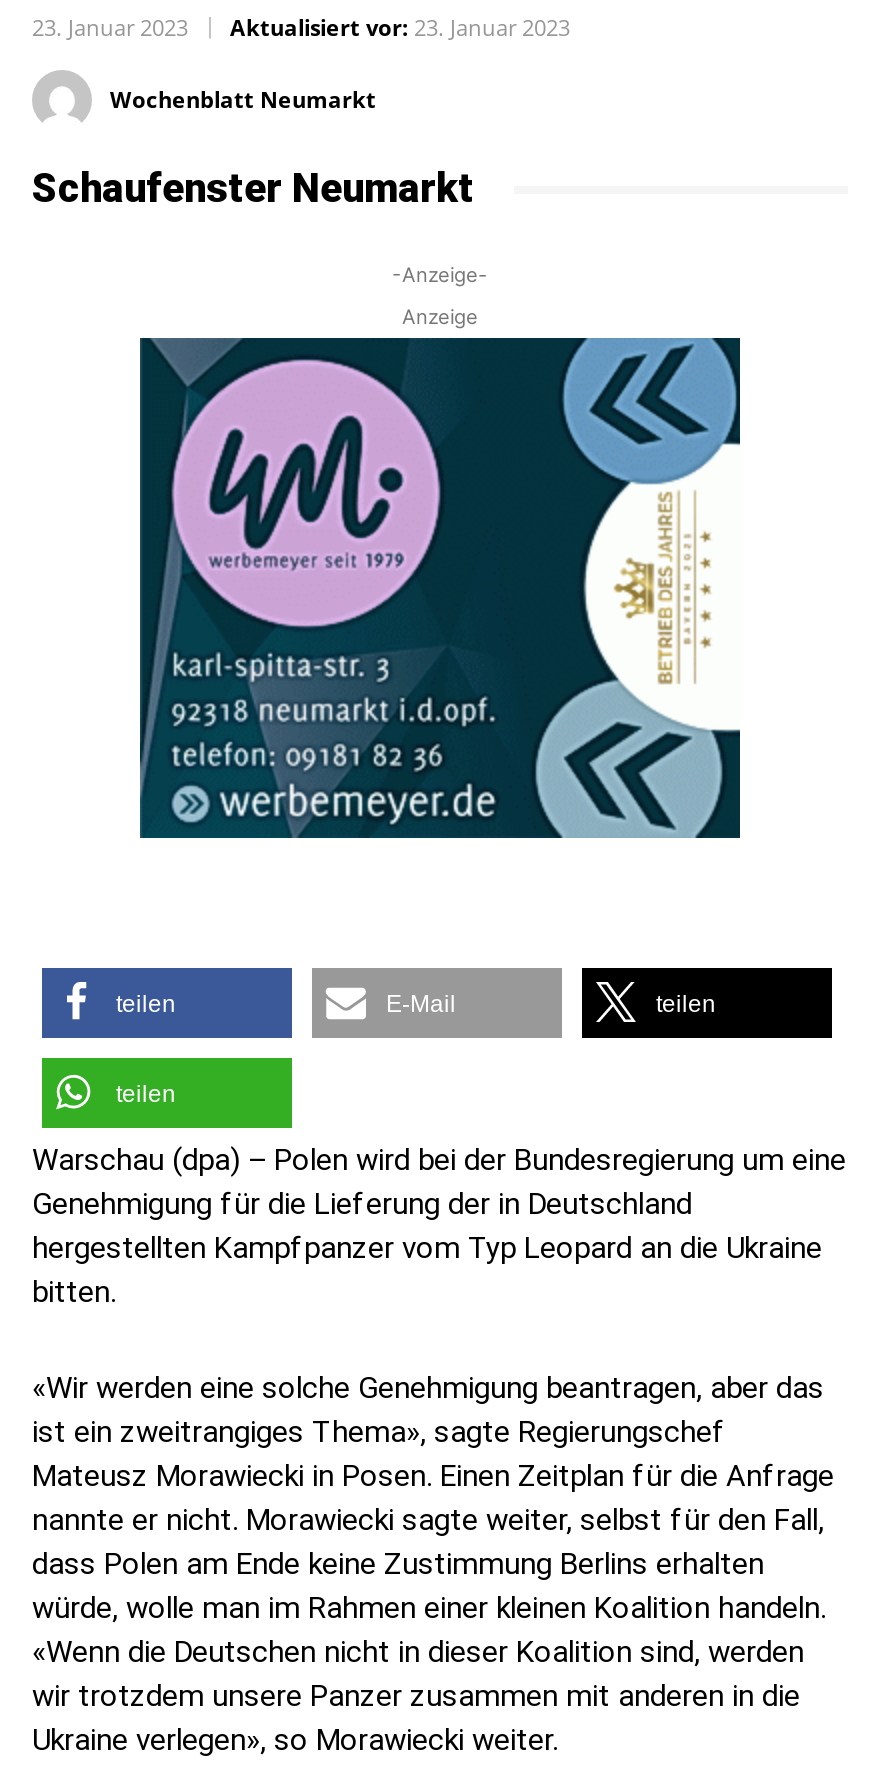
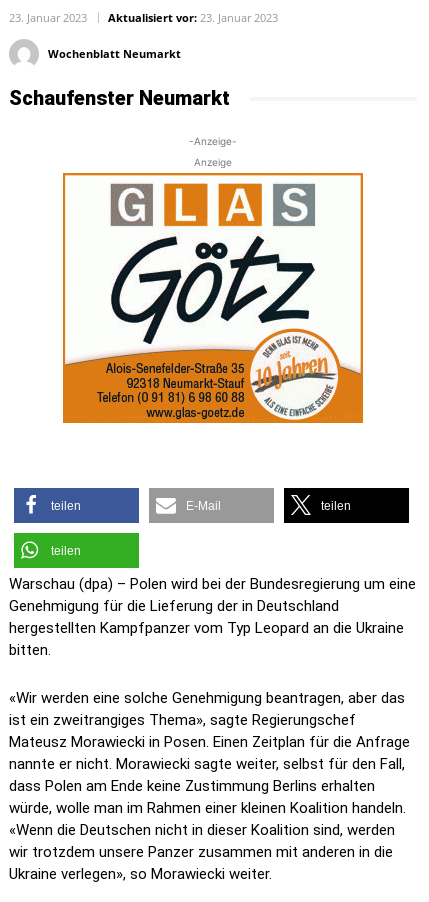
[138,336,742,840] [image] -> [62,172,364,424] [image]

